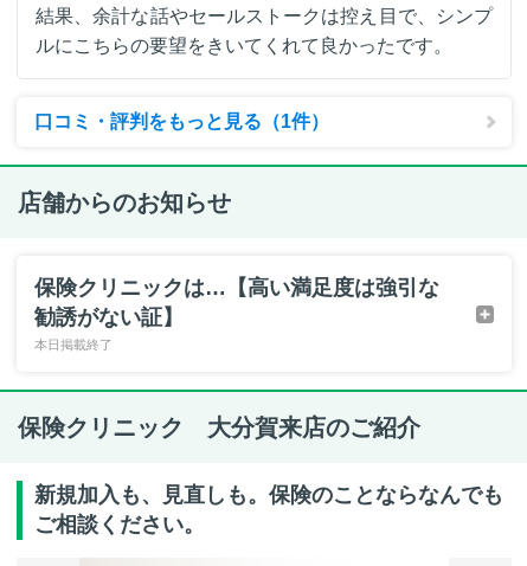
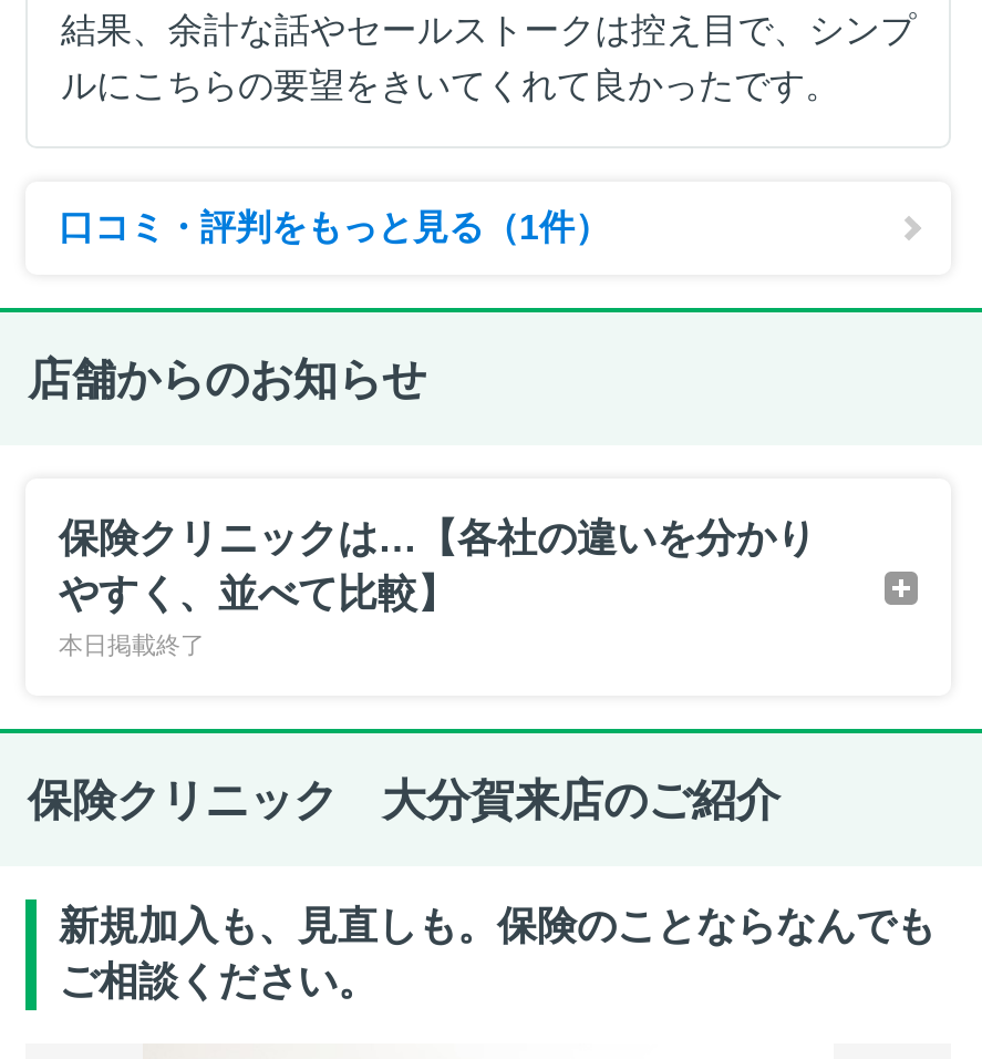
[34,276,439,329] 保険クリニックは…【高い満足度は強引な | 勧誘がない証】 -> [59,516,816,616] 保険クリニックは…【各社の違いを分かり | やすく、並べて比較】

